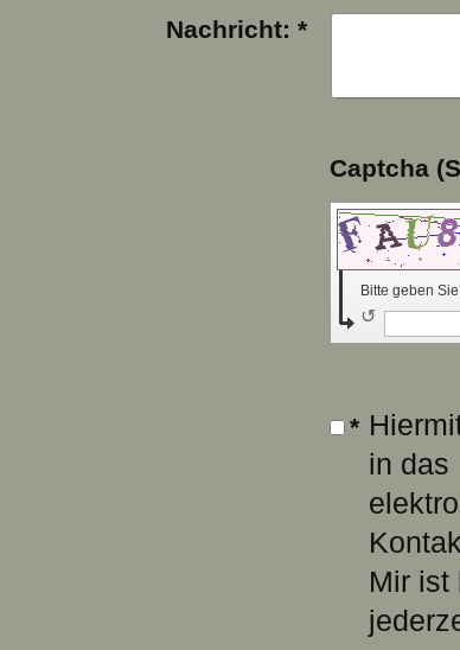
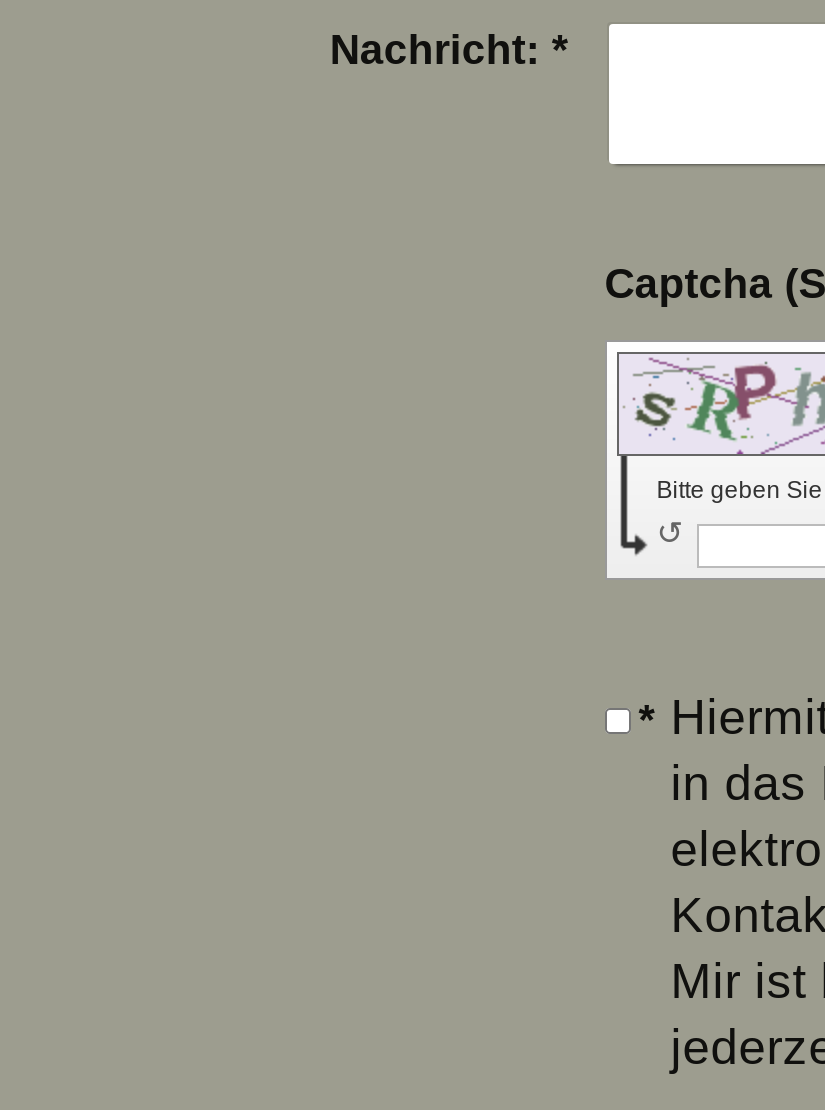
[338,211,456,269] [image] -> [619,356,819,456] [image]

